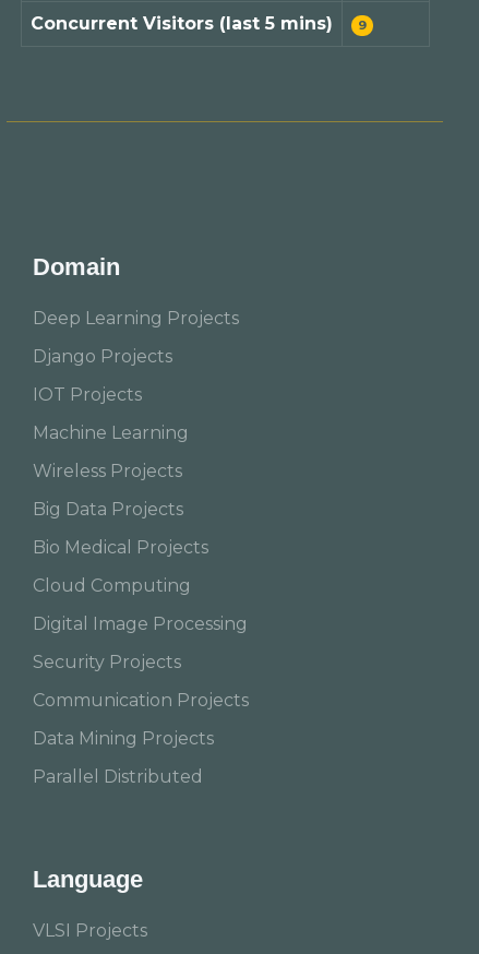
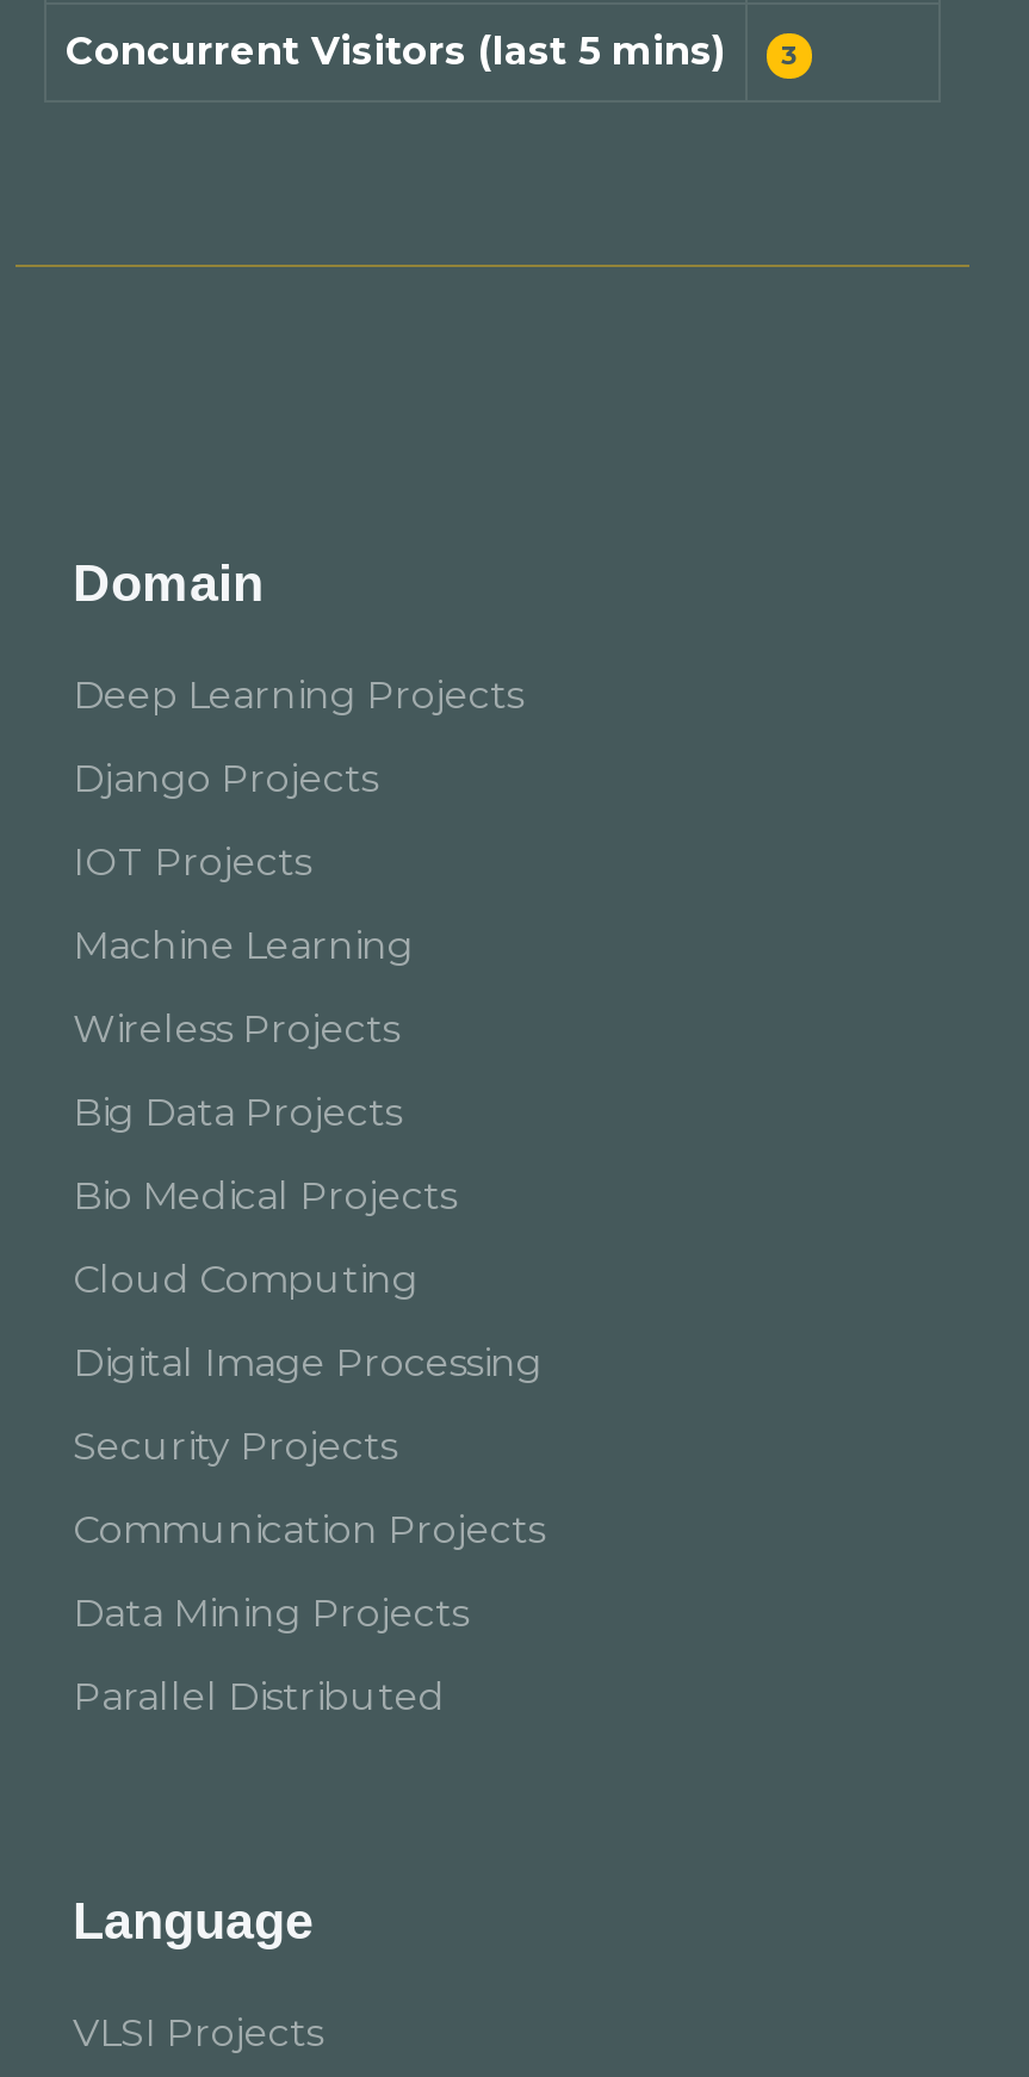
[30,13,366,34] Concurrent Visitors (last 5 mins) 9 -> [66,28,798,74] Concurrent Visitors (last 5 mins) 3

